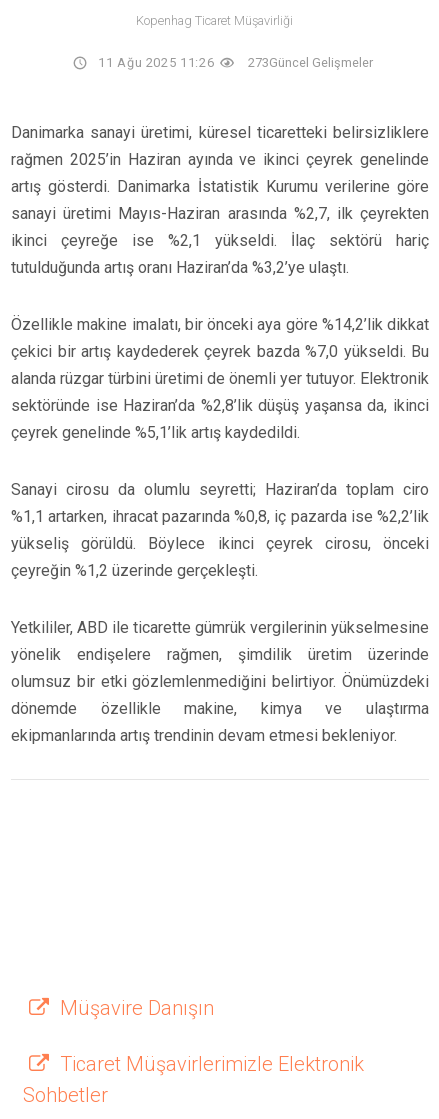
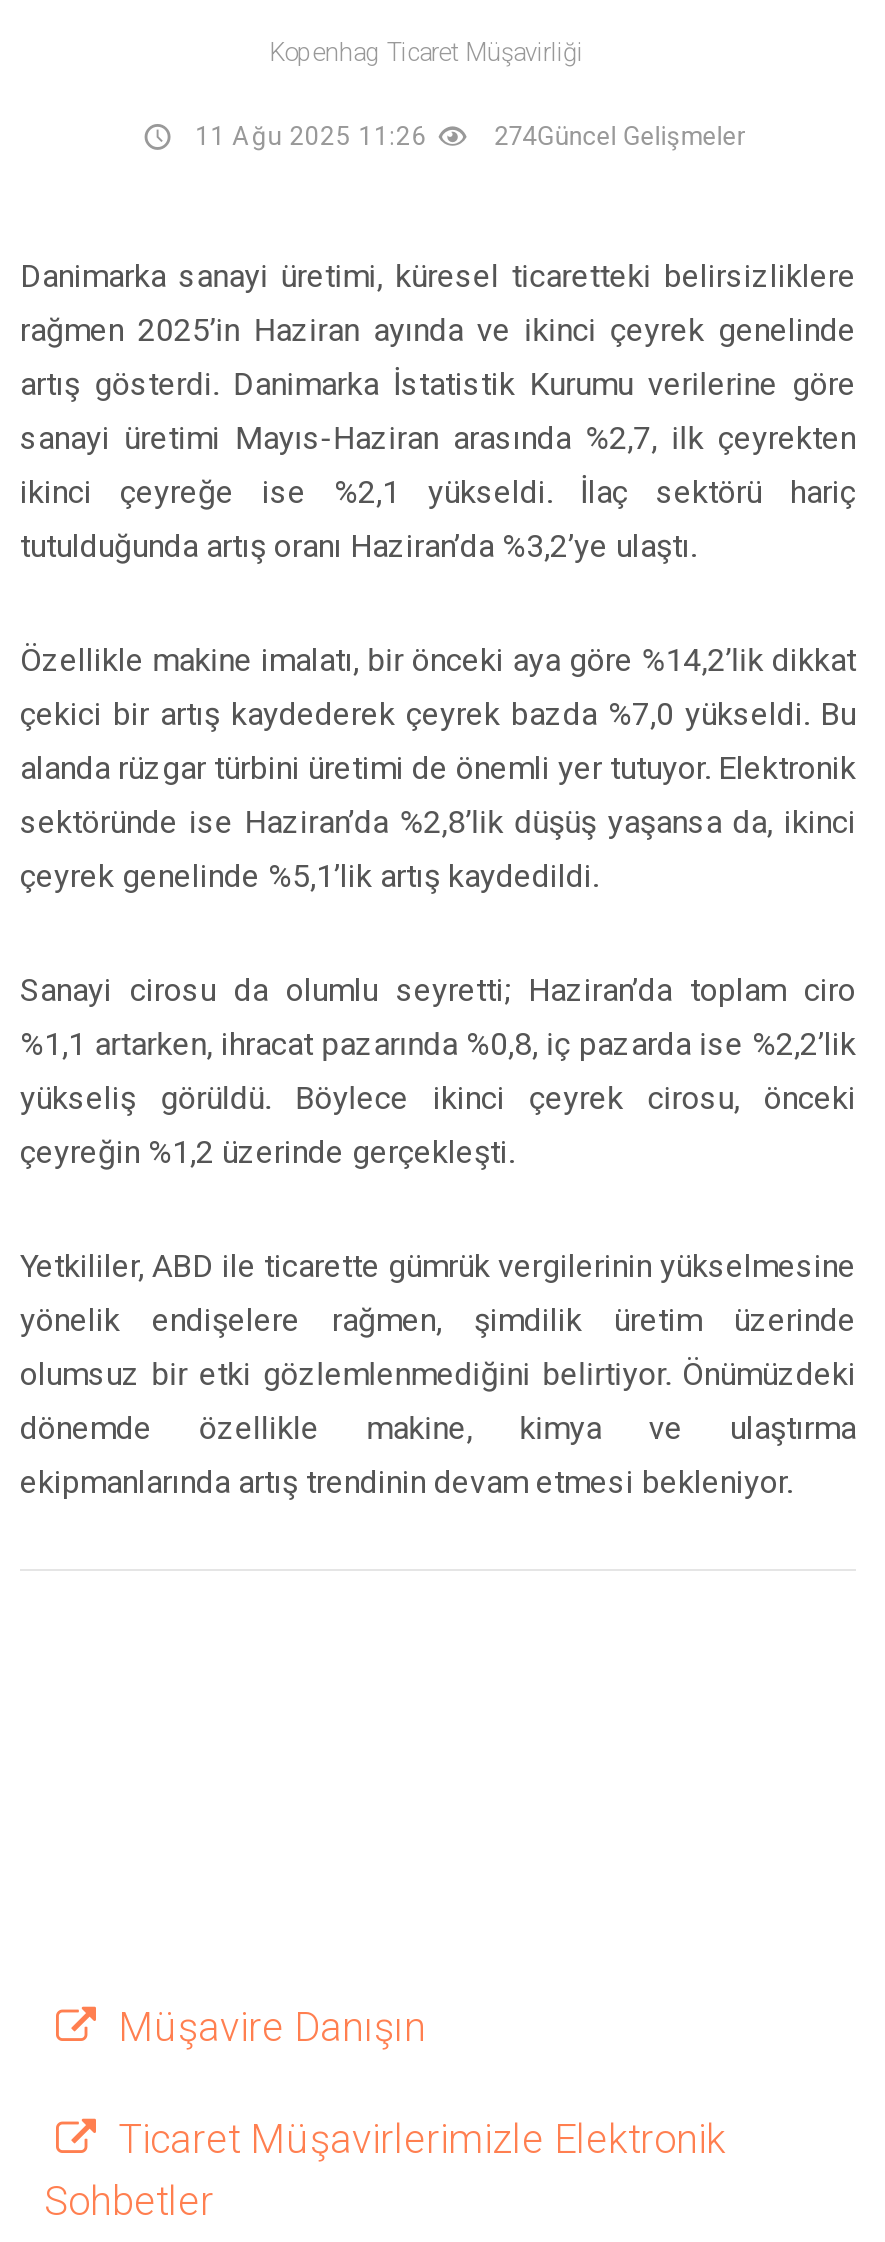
[245,55,373,70] 273Güncel Gelişmeler -> [489,121,745,151] 274Güncel Gelişmeler

